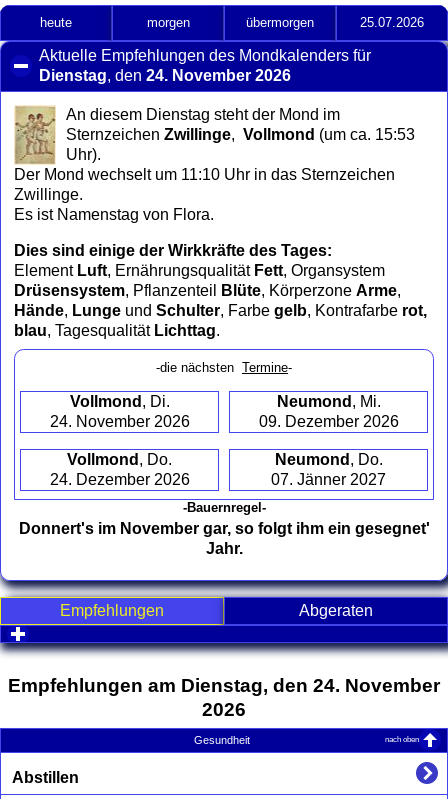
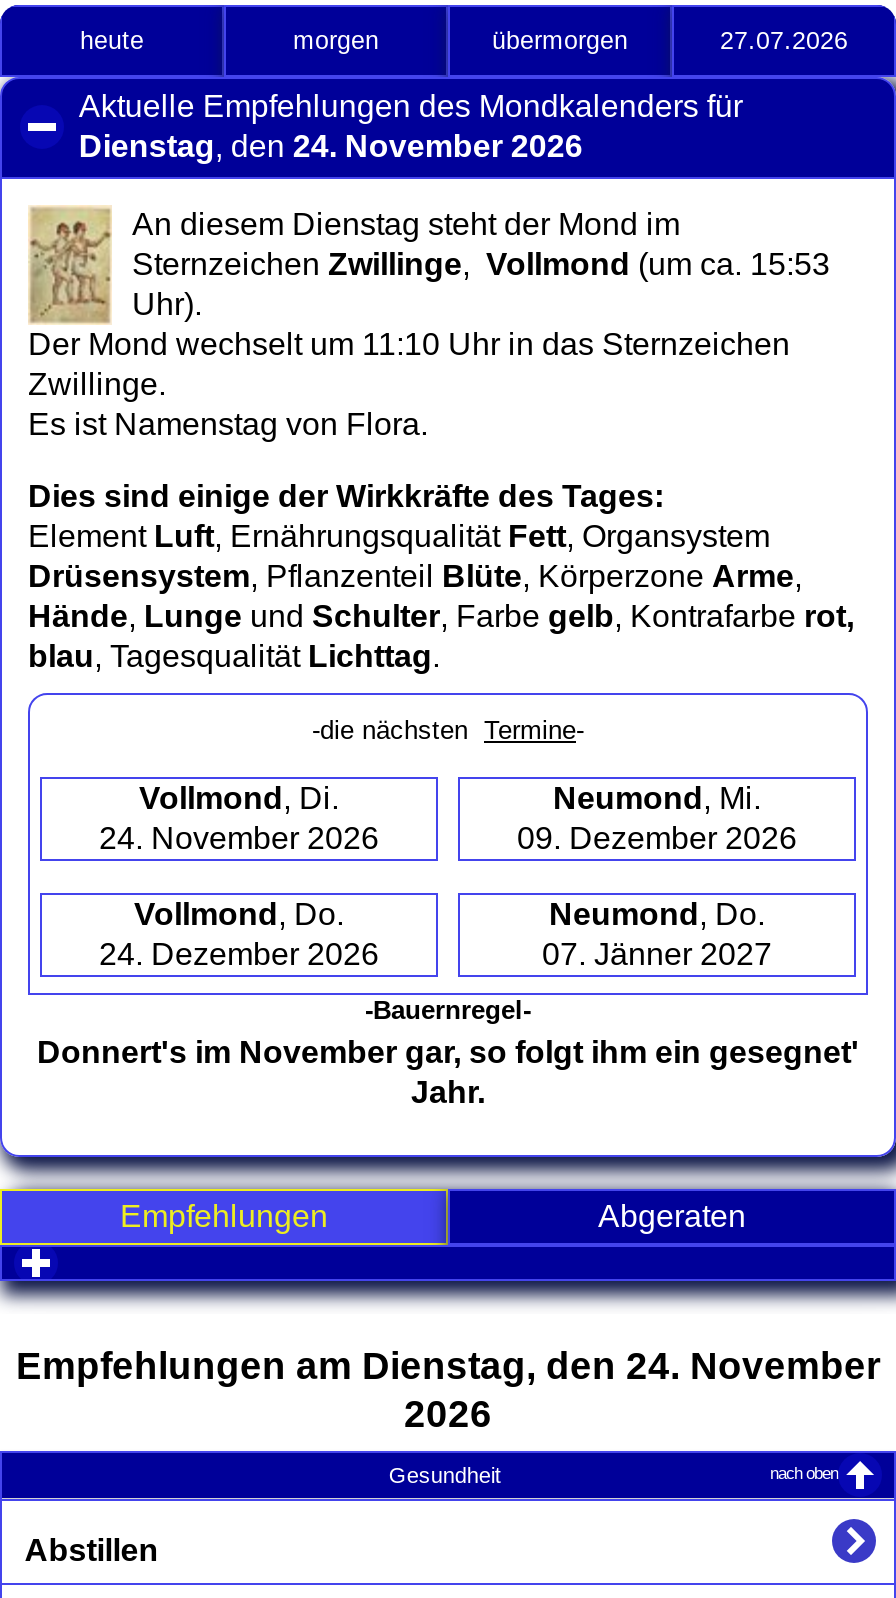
[360,16,424,30] 25.07.2026 -> [720,27,848,55] 27.07.2026

